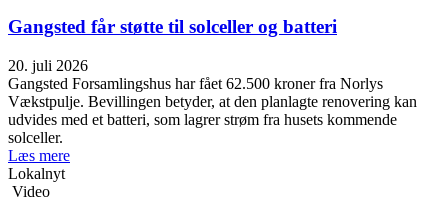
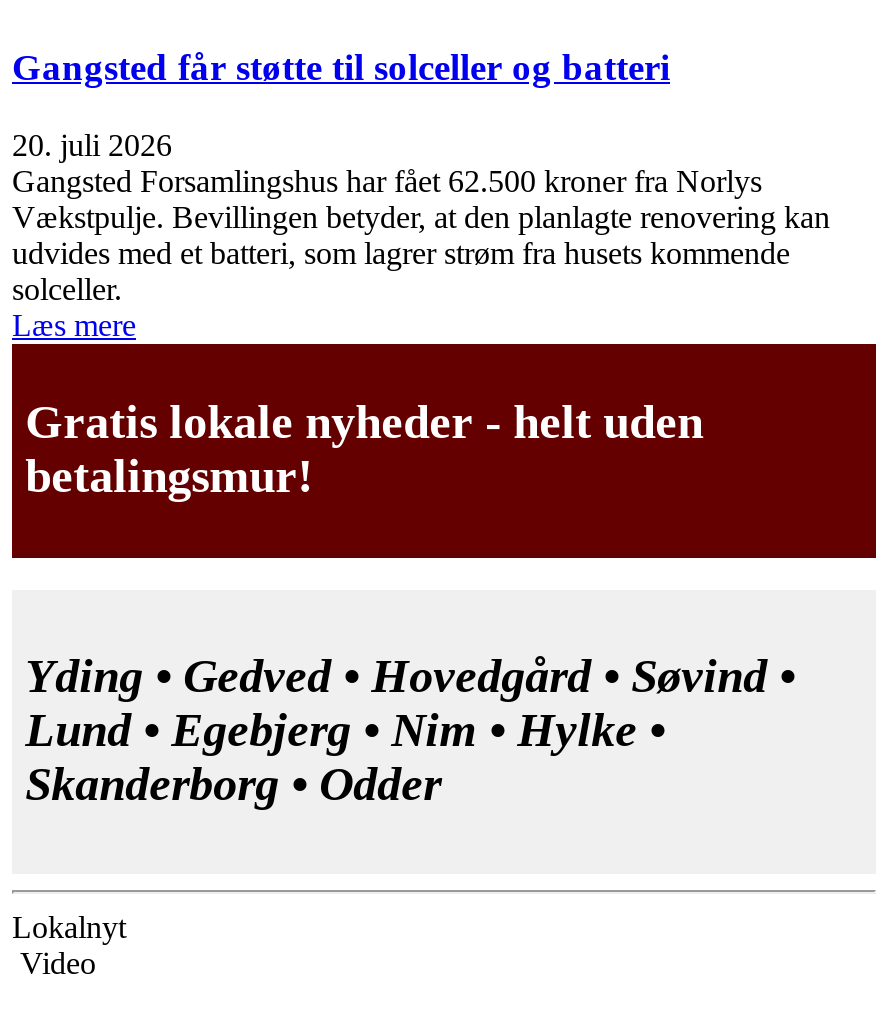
none -> [10,342,878,562] [image] | Gratis lokale nyheder - helt uden | betalingsmur!
none -> [25,651,795,811] Yding • Gedved • Hovedgård • Søvind • | Lund • Egebjerg • Nim • Hylke • | Skanderborg • Odder

